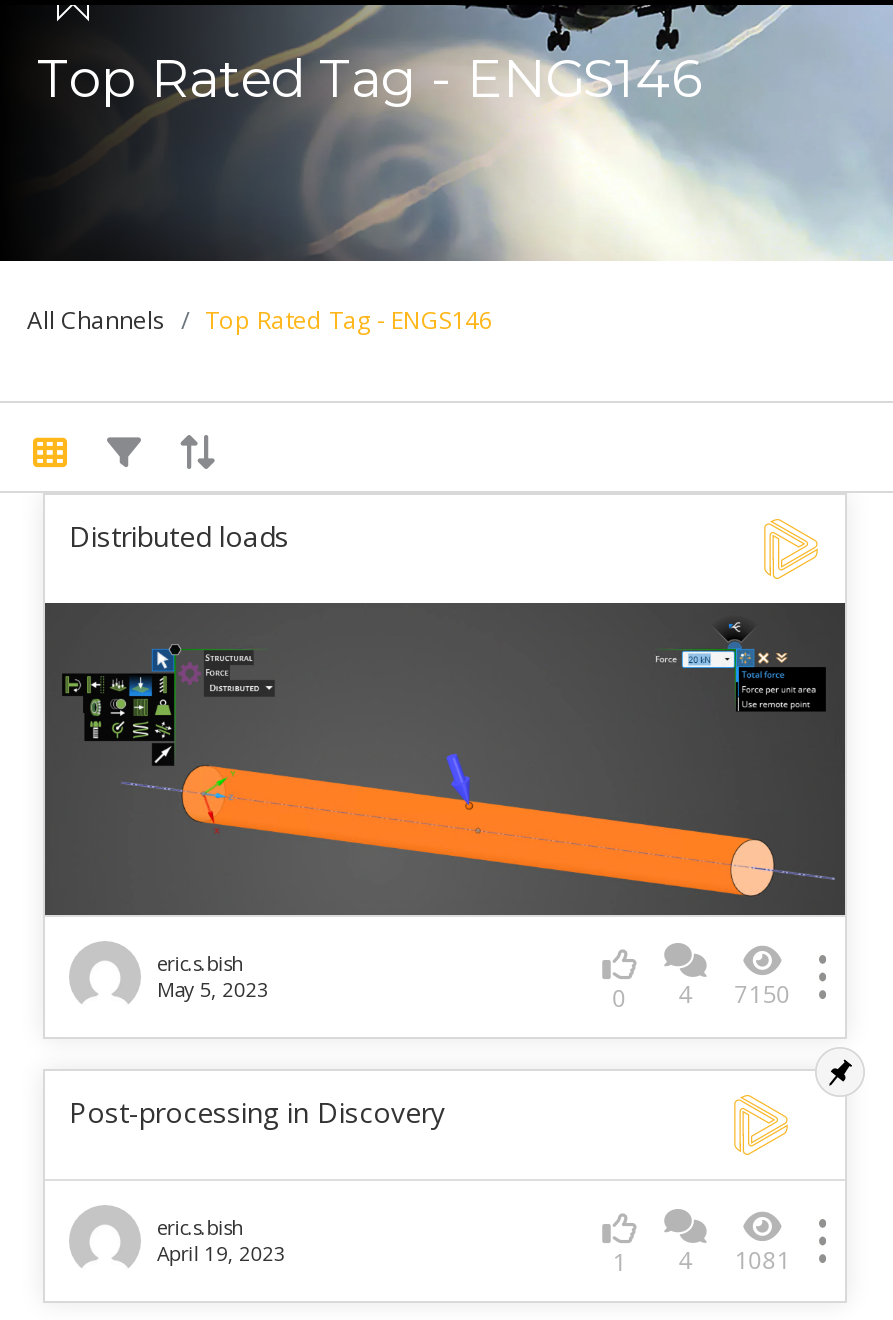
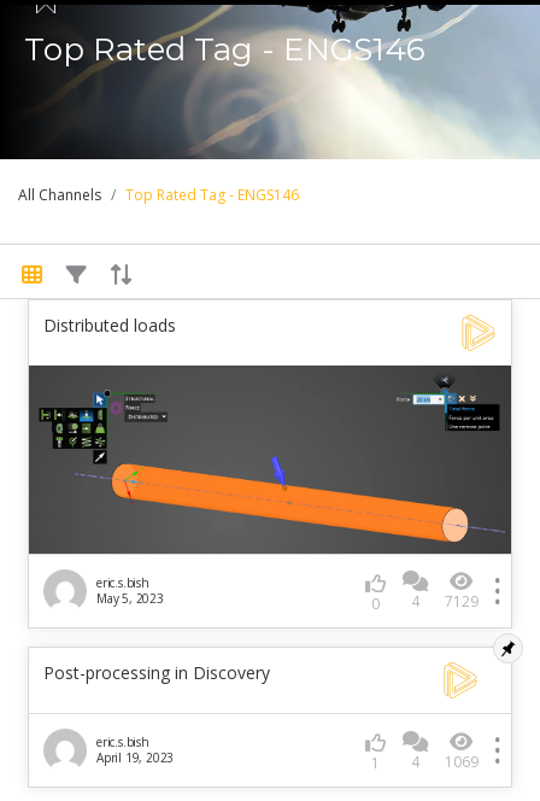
[612,977,790,1014] 0 4 7150 -> [371,591,478,614] 0 4 7129
[612,1242,790,1279] 1 4 1081 -> [371,751,478,773] 1 4 1069

